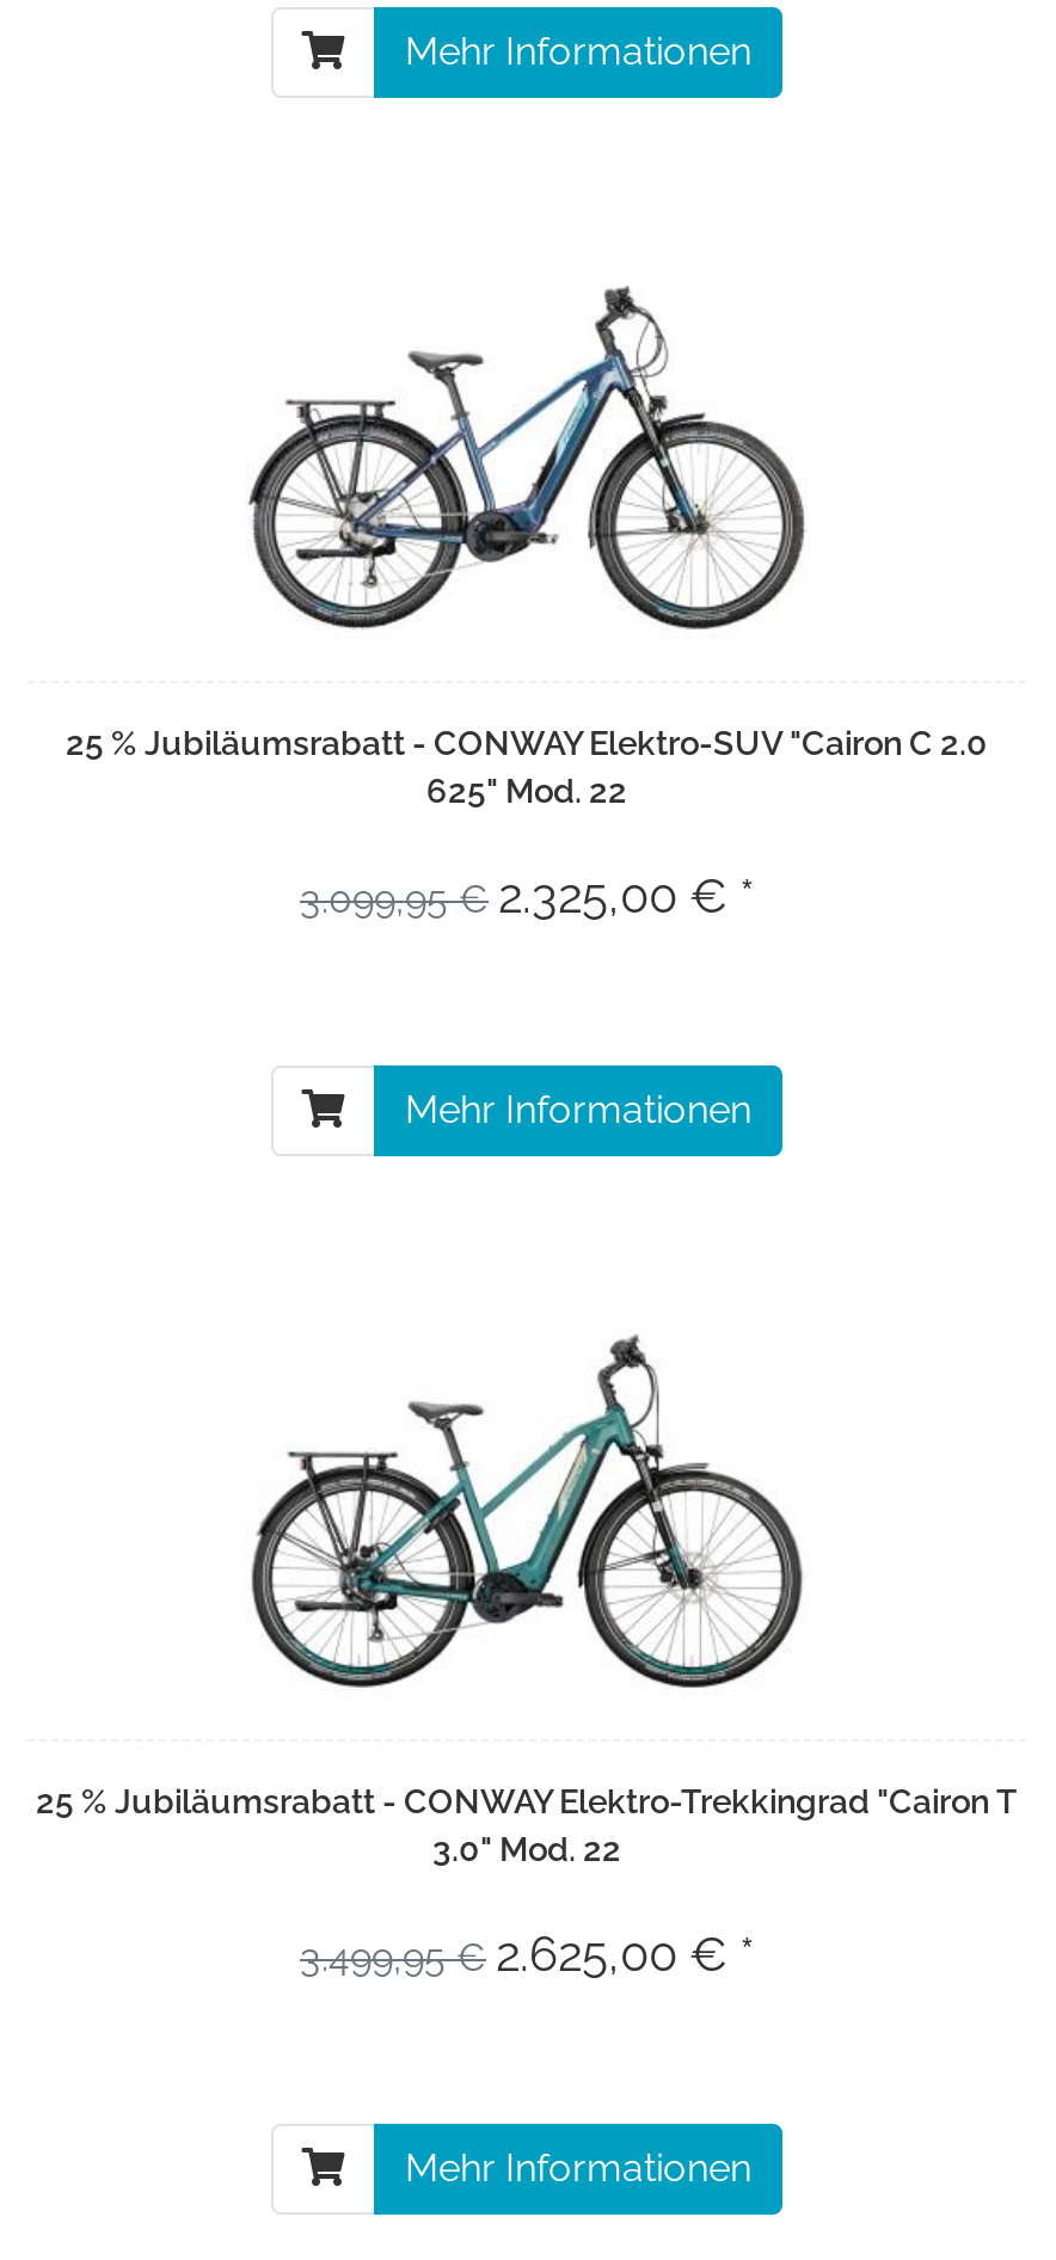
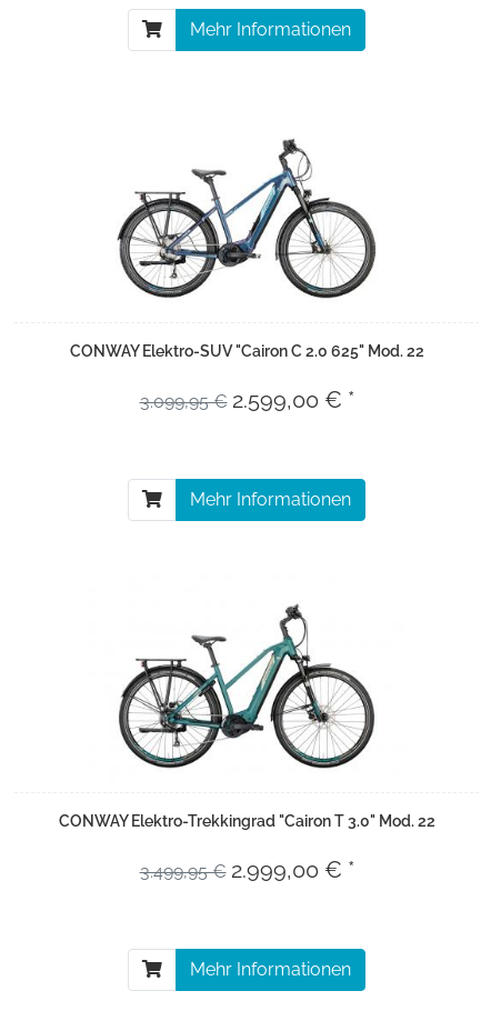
[66,723,988,809] 25 % Jubiläumsrabatt - CONWAY Elektro-SUV "Cairon C 2.0 | 625" Mod. 22 -> [69,342,424,360] CONWAY Elektro-SUV "Cairon C 2.0 625" Mod. 22
[300,866,754,924] 3.099,95 € 2.325,00 € * -> [139,386,354,413] 3.099,95 € 2.599,00 € *
[36,1781,1018,1867] 25 % Jubiläumsrabatt - CONWAY Elektro-Trekkingrad "Cairon T | 3.0" Mod. 22 -> [58,812,435,830] CONWAY Elektro-Trekkingrad "Cairon T 3.0" Mod. 22
[300,1925,754,1982] 3.499,95 € 2.625,00 € * -> [139,856,354,883] 3.499,95 € 2.999,00 € *

